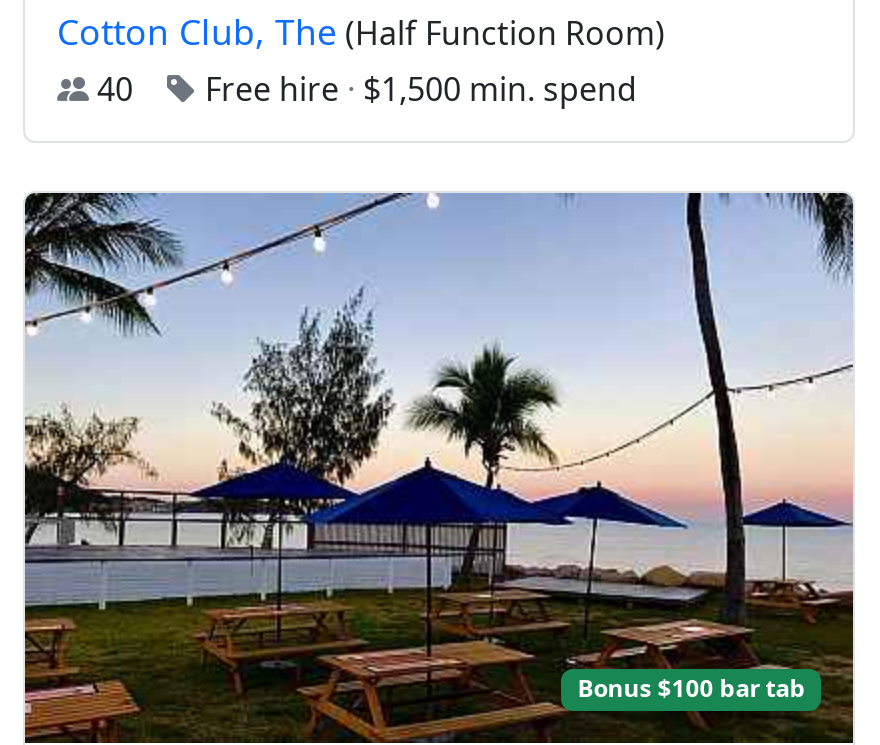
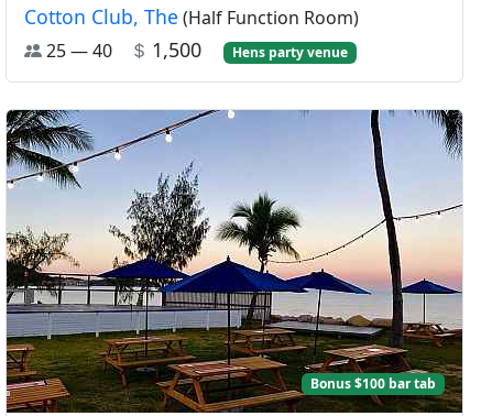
[89,66,637,110] 40 | Free hire · $1,500 min. spend -> [42,36,348,63] 25 — 40 | 1,500 | Hens party venue

